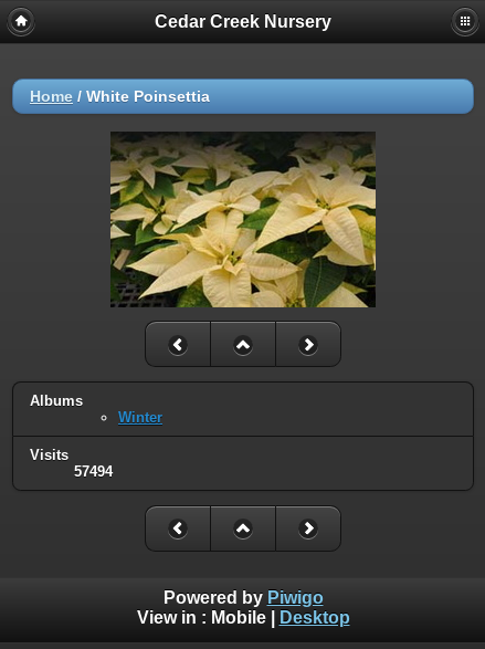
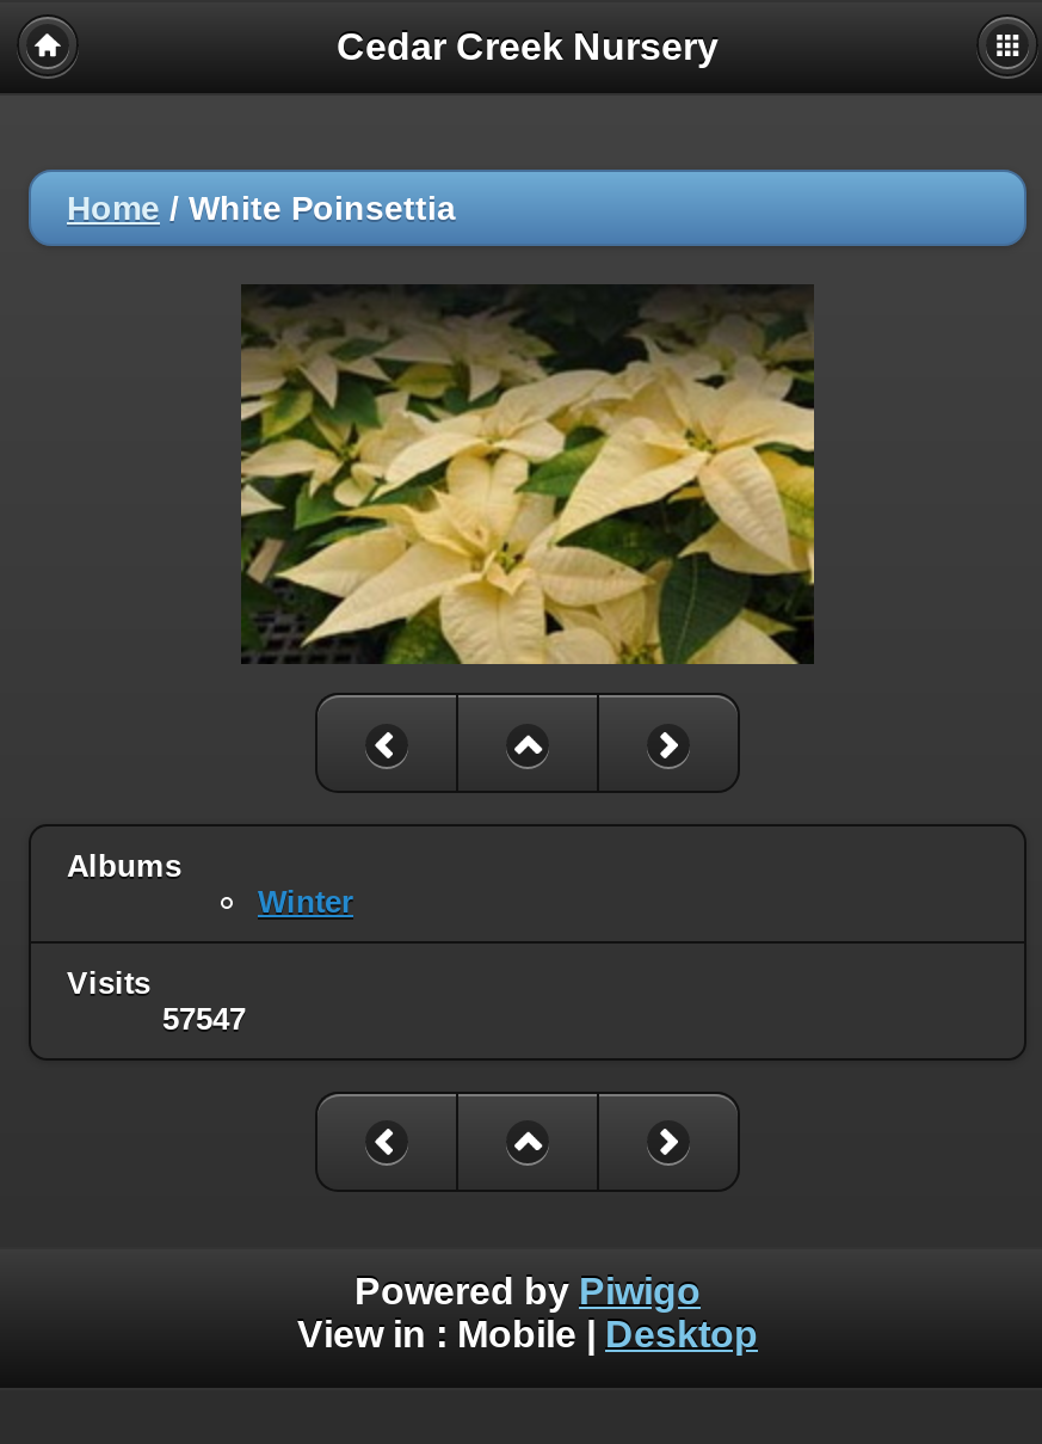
[74,463,113,480] 57494 -> [162,1000,246,1036] 57547

